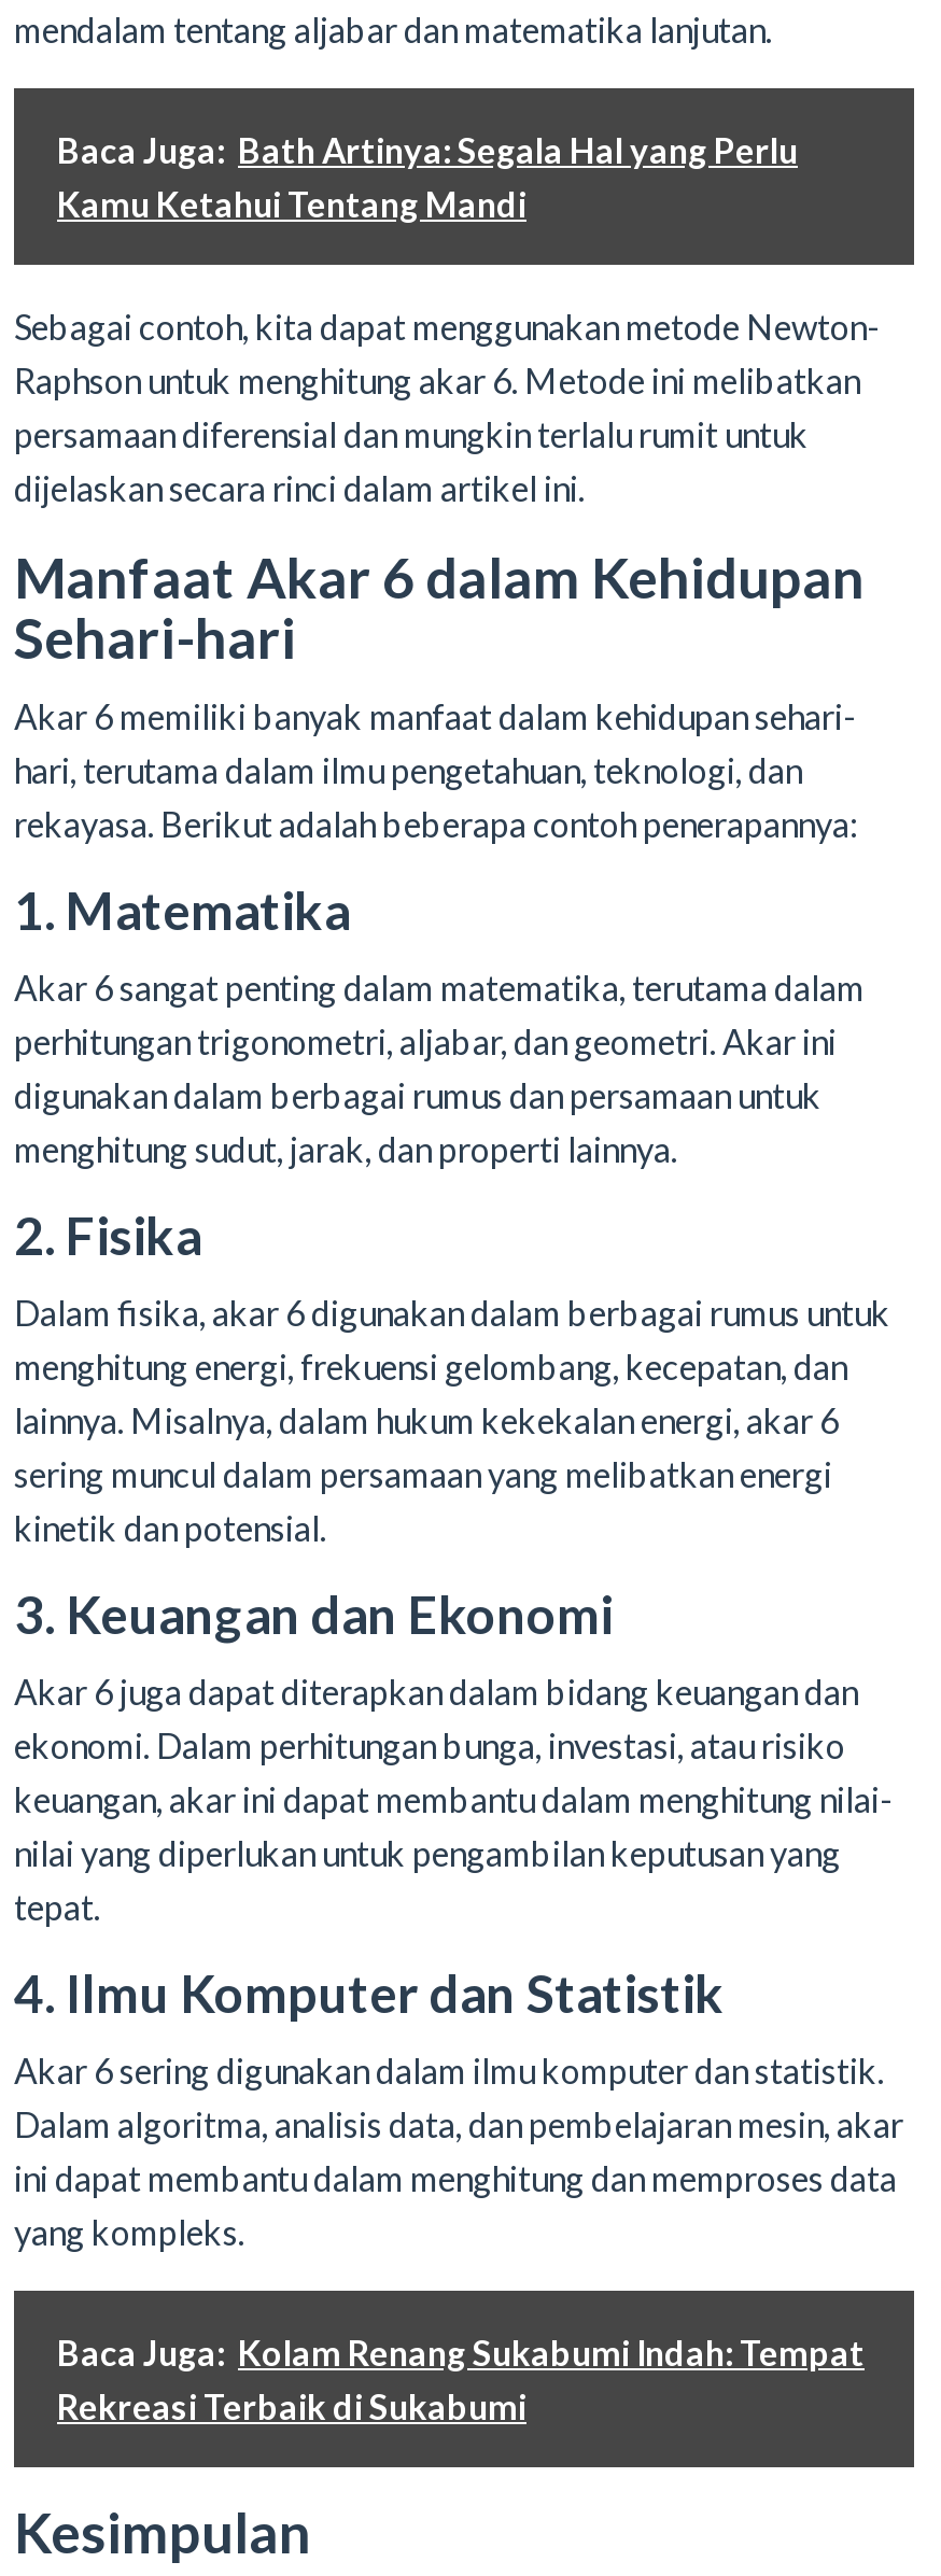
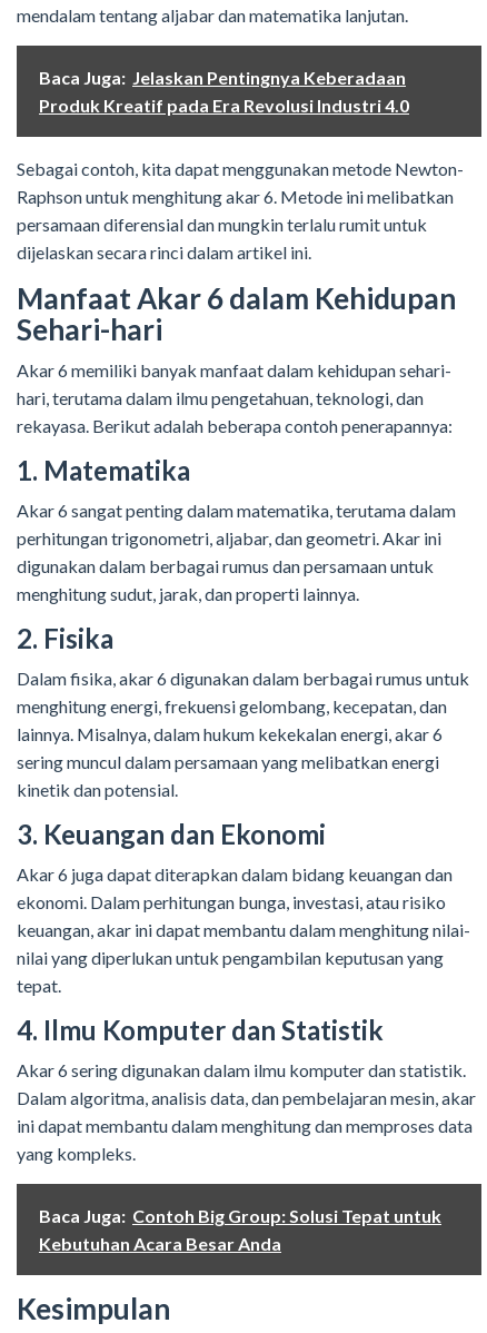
[57,129,798,224] Baca Juga: Bath Artinya: Segala Hal yang Perlu | Kamu Ketahui Tentang Mandi -> [39,67,409,116] Baca Juga: Jelaskan Pentingnya Keberadaan | Produk Kreatif pada Era Revolusi Industri 4.0
[57,2332,865,2427] Baca Juga: Kolam Renang Sukabumi Indah: Tempat | Rekreasi Terbaik di Sukabumi -> [39,1205,441,1254] Baca Juga: Contoh Big Group: Solusi Tepat untuk | Kebutuhan Acara Besar Anda

